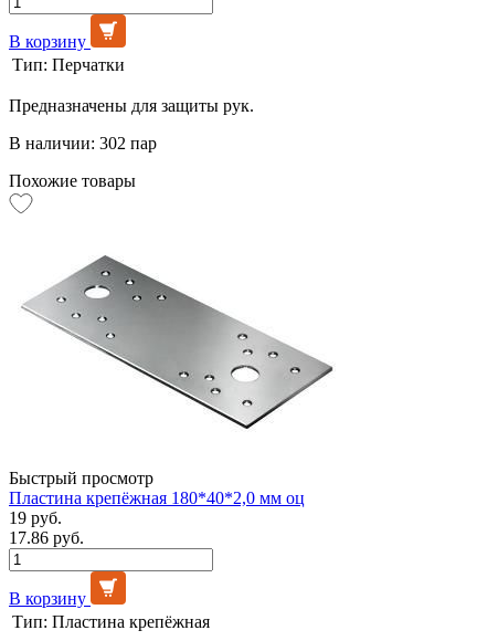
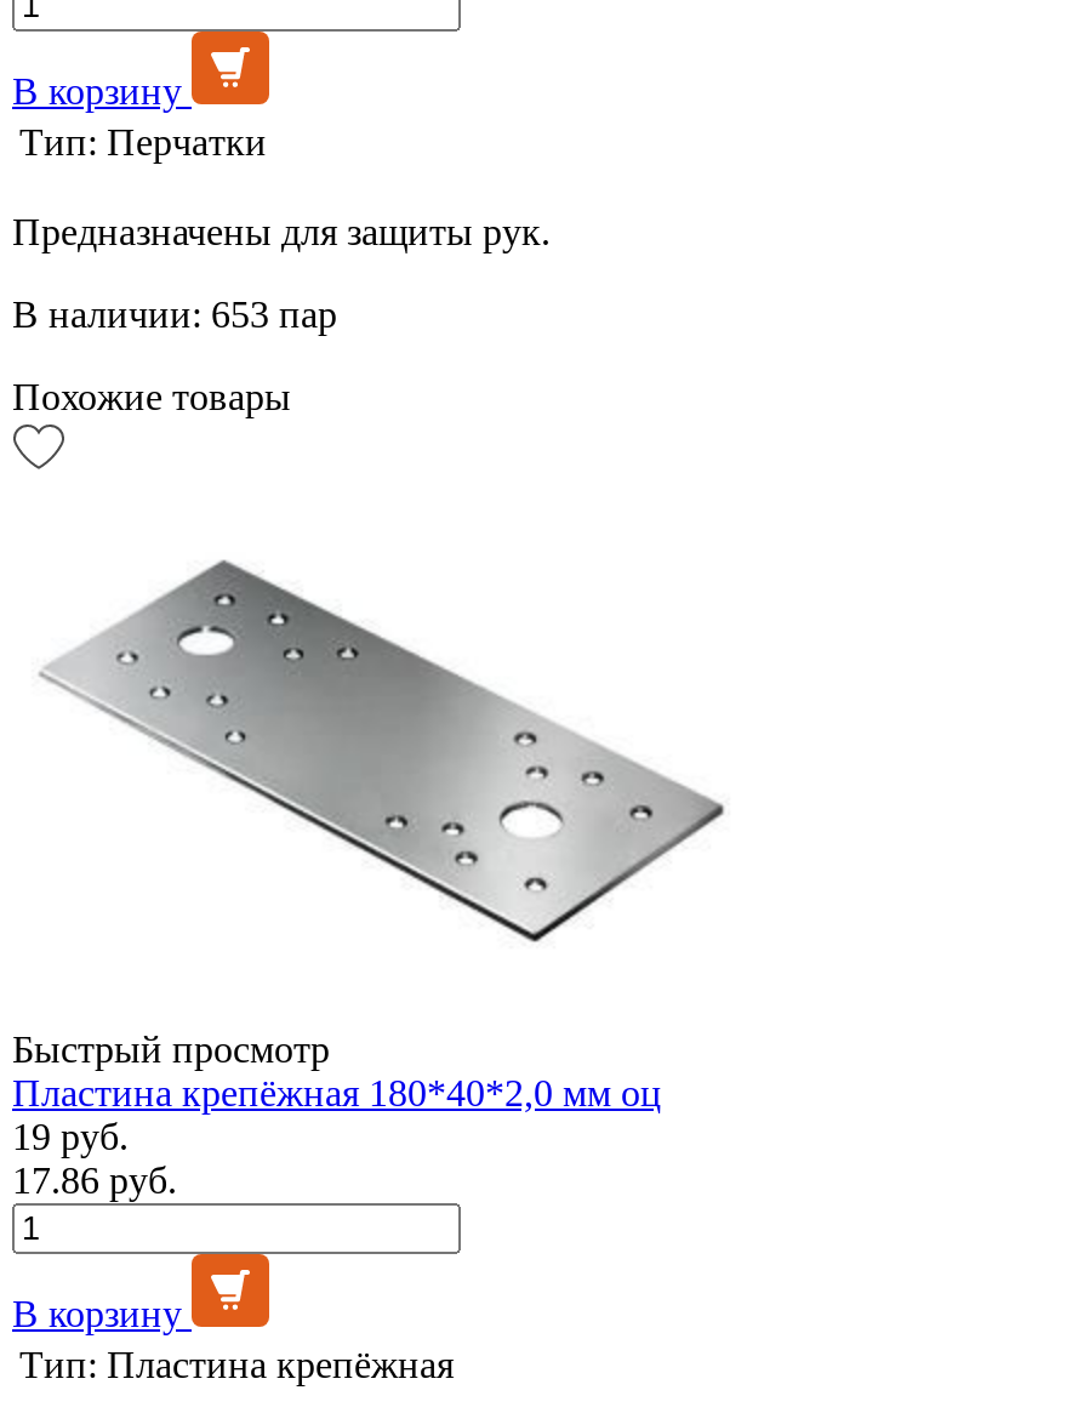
[9,134,157,152] В наличии: 302 пар -> [12,293,337,334] В наличии: 653 пар

